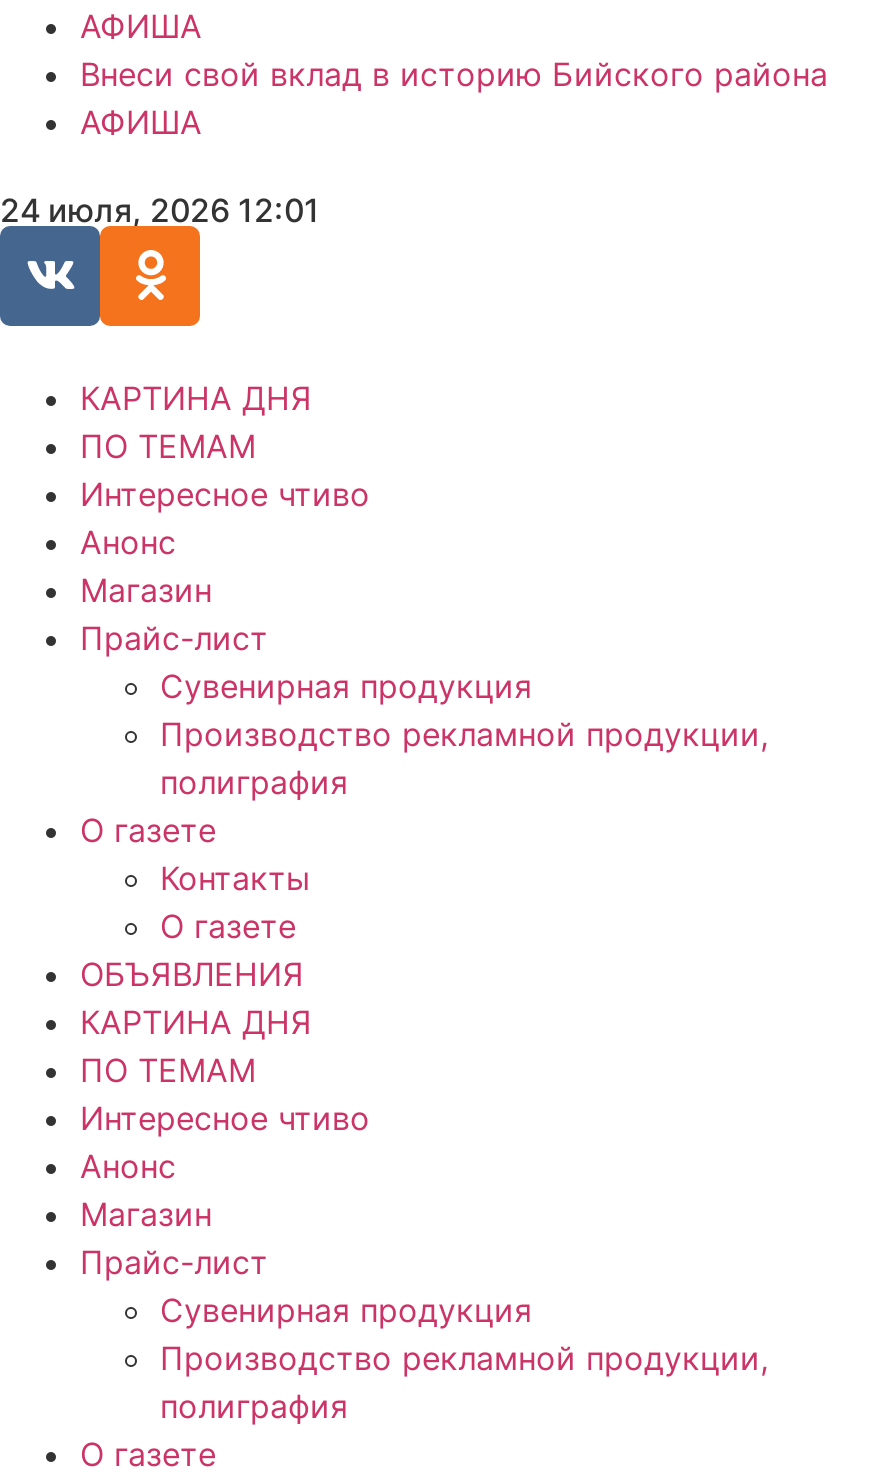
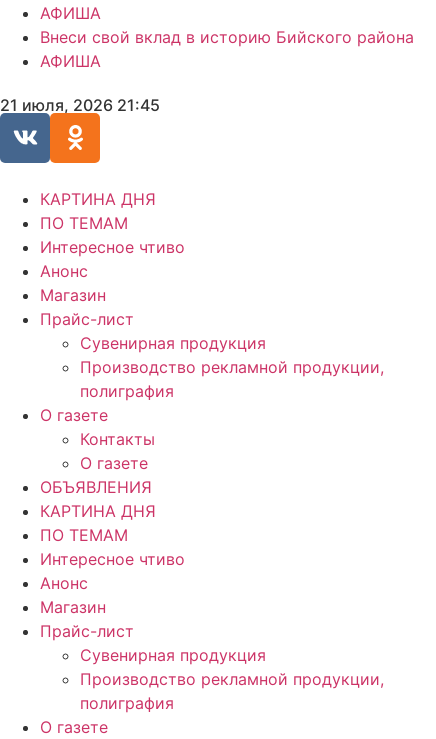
[0,189,320,229] 24 июля, 2026 12:01 -> [0,95,160,115] 21 июля, 2026 21:45

